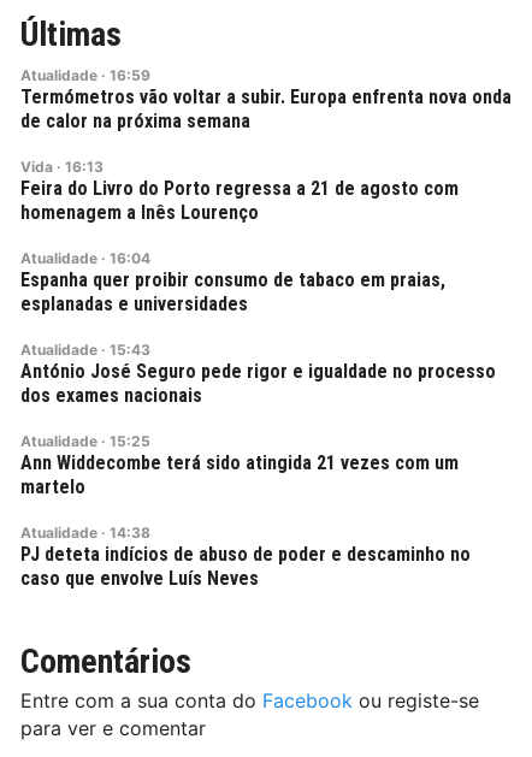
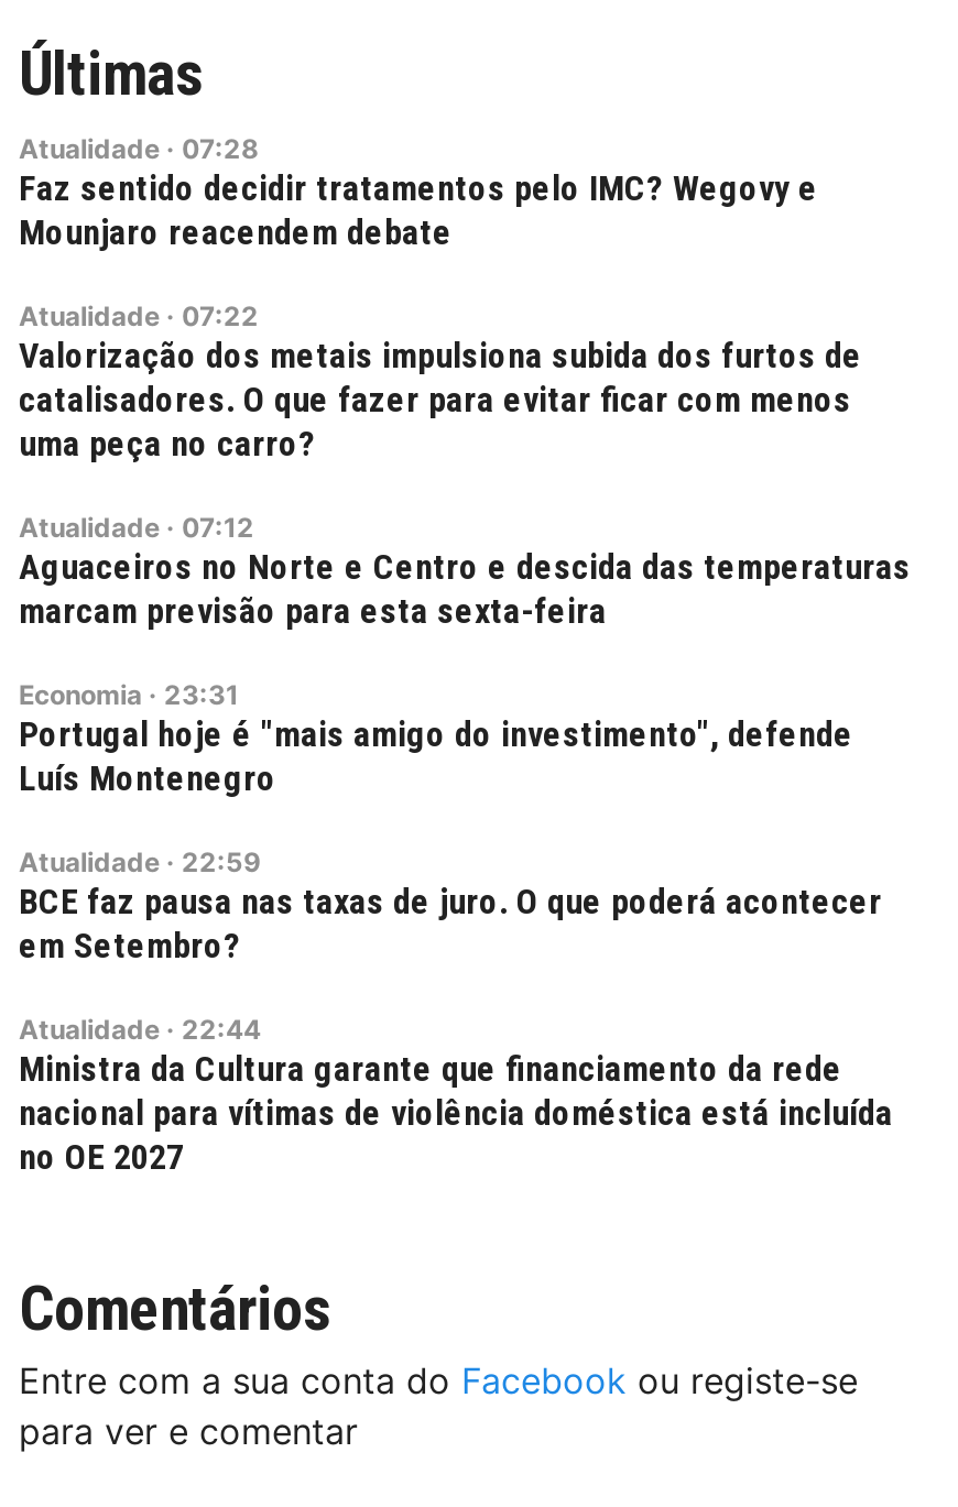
[20,66,512,132] Atualidade · 16:59 | Termómetros vão voltar a subir. Europa enfrenta nova onda | de calor na próxima semana -> [19,131,818,253] Atualidade · 07:28 | Faz sentido decidir tratamentos pelo IMC? Wegovy e | Mounjaro reacendem debate
[20,157,459,223] Vida · 16:13 | Feira do Livro do Porto regressa a 21 de agosto com | homenagem a Inês Lourenço -> [19,299,862,464] Atualidade · 07:22 | Valorização dos metais impulsiona subida dos furtos de | catalisadores. O que fazer para evitar ficar com menos | uma peça no carro?
[20,249,445,315] Atualidade · 16:04 | Espanha quer proibir consumo de tabaco em praias, | esplanadas e universidades -> [19,510,911,631] Atualidade · 07:12 | Aguaceiros no Norte e Centro e descida das temperaturas | marcam previsão para esta sexta-feira
[20,340,496,406] Atualidade · 15:43 | António José Seguro pede rigor e igualdade no processo | dos exames nacionais -> [19,677,853,799] Economia · 23:31 | Portugal hoje é "mais amigo do investimento", defende | Luís Montenegro
[20,432,459,498] Atualidade · 15:25 | Ann Widdecombe terá sido atingida 21 vezes com um | martelo -> [19,845,882,966] Atualidade · 22:59 | BCE faz pausa nas taxas de juro. O que poderá acontecer | em Setembro?
[20,523,471,589] Atualidade · 14:38 | PJ deteta indícios de abuso de poder e descaminho no | caso que envolve Luís Neves -> [19,1012,893,1177] Atualidade · 22:44 | Ministra da Cultura garante que financiamento da rede | nacional para vítimas de violência doméstica está incluída | no OE 2027

